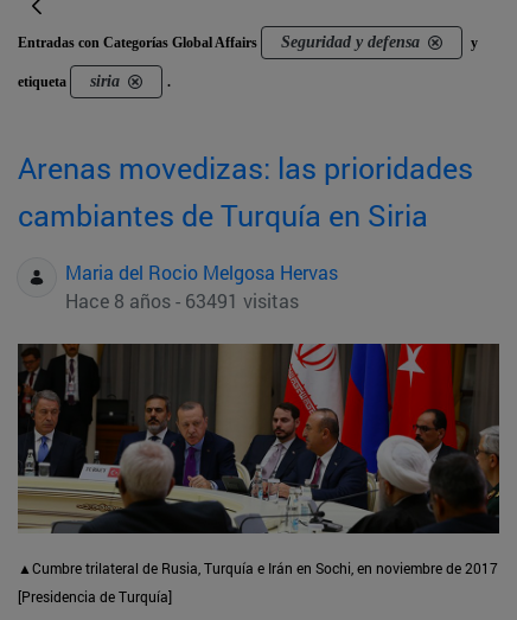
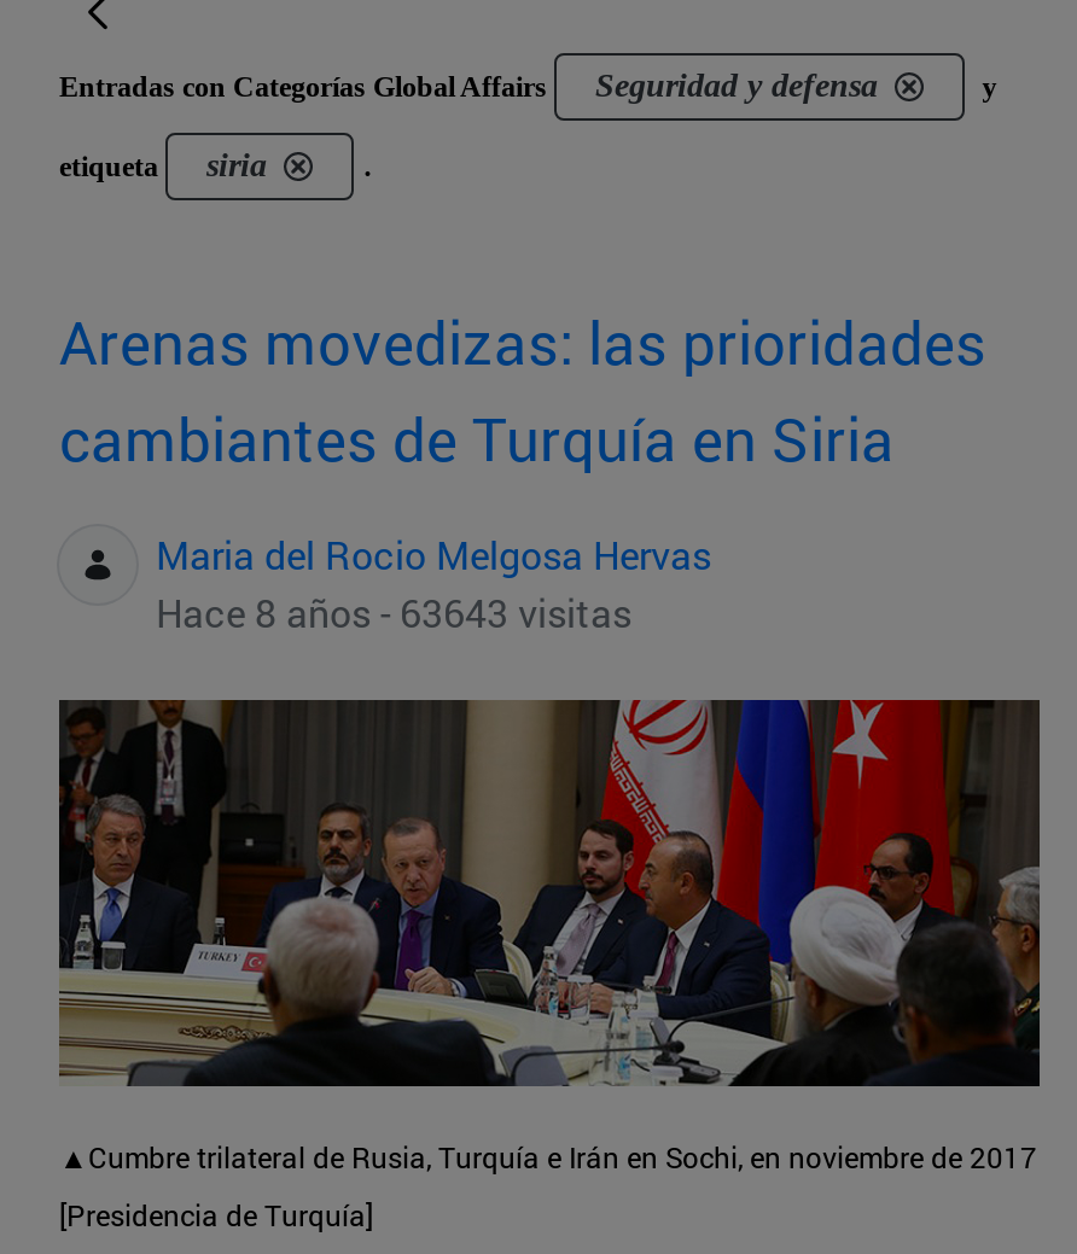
[65,289,299,313] Hace 8 años - 63491 visitas -> [156,588,631,638] Hace 8 años - 63643 visitas

